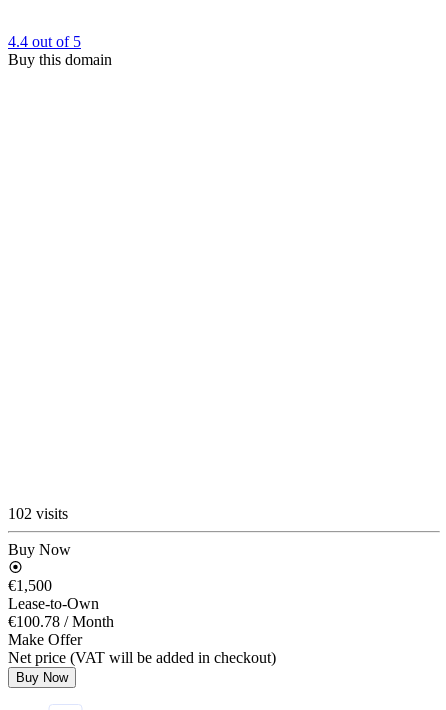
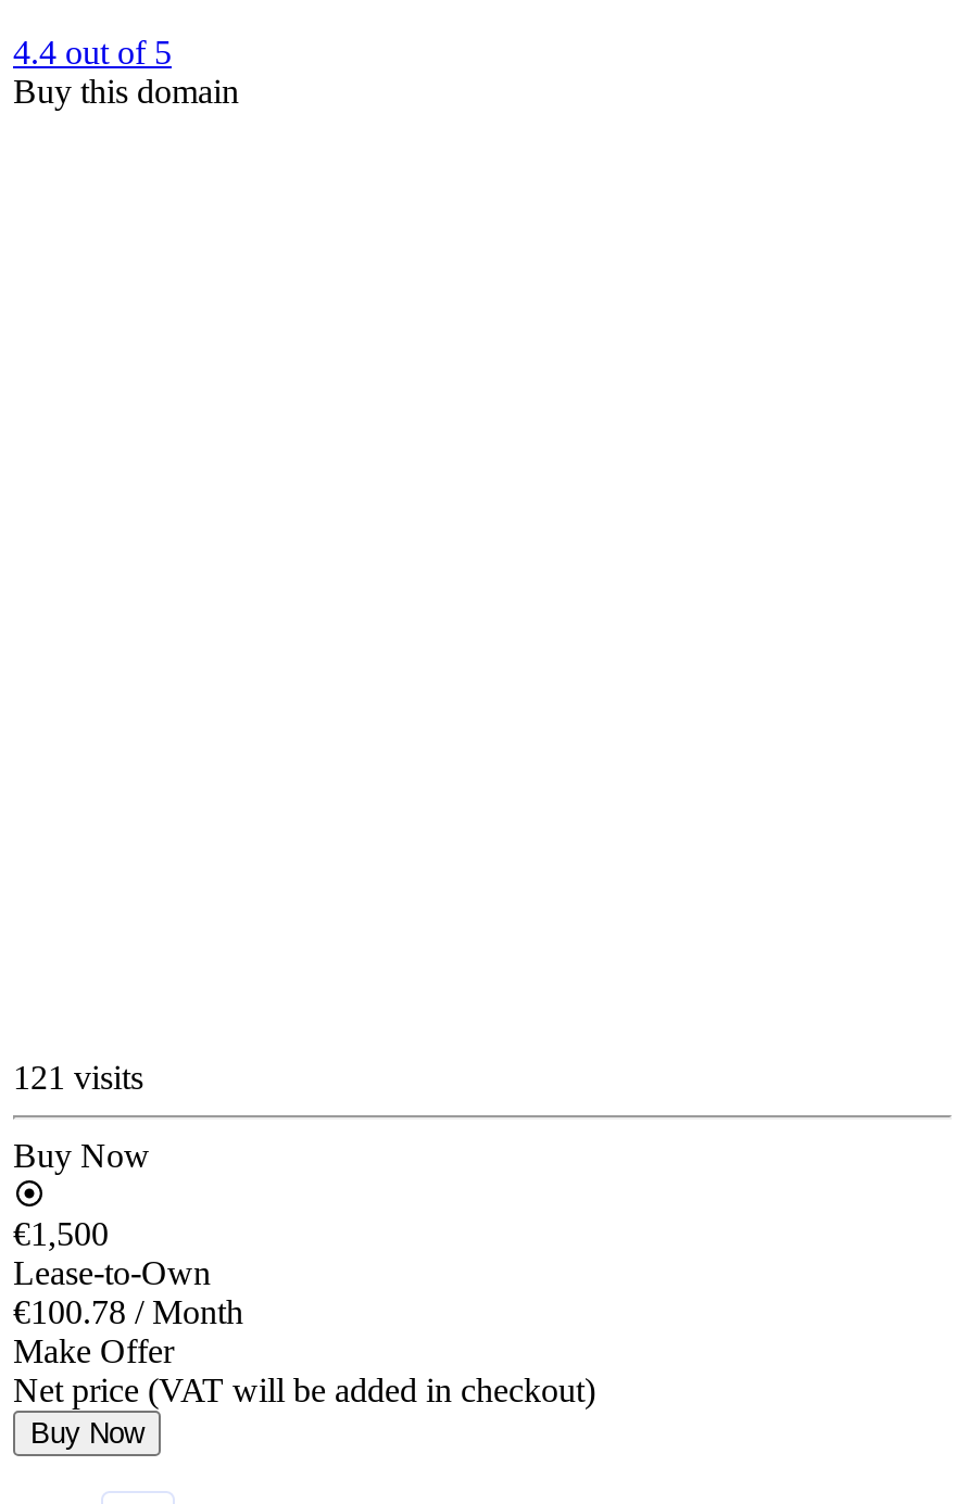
[8,505,68,522] 102 visits -> [13,1058,143,1095] 121 visits

